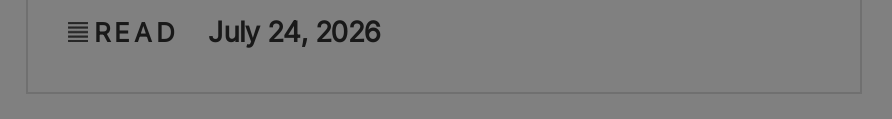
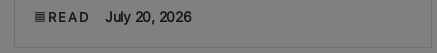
[94,13,381,47] READ July 24, 2026 -> [48,8,191,25] READ July 20, 2026

